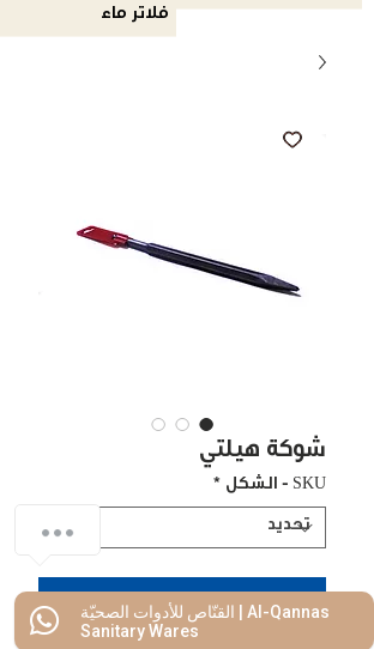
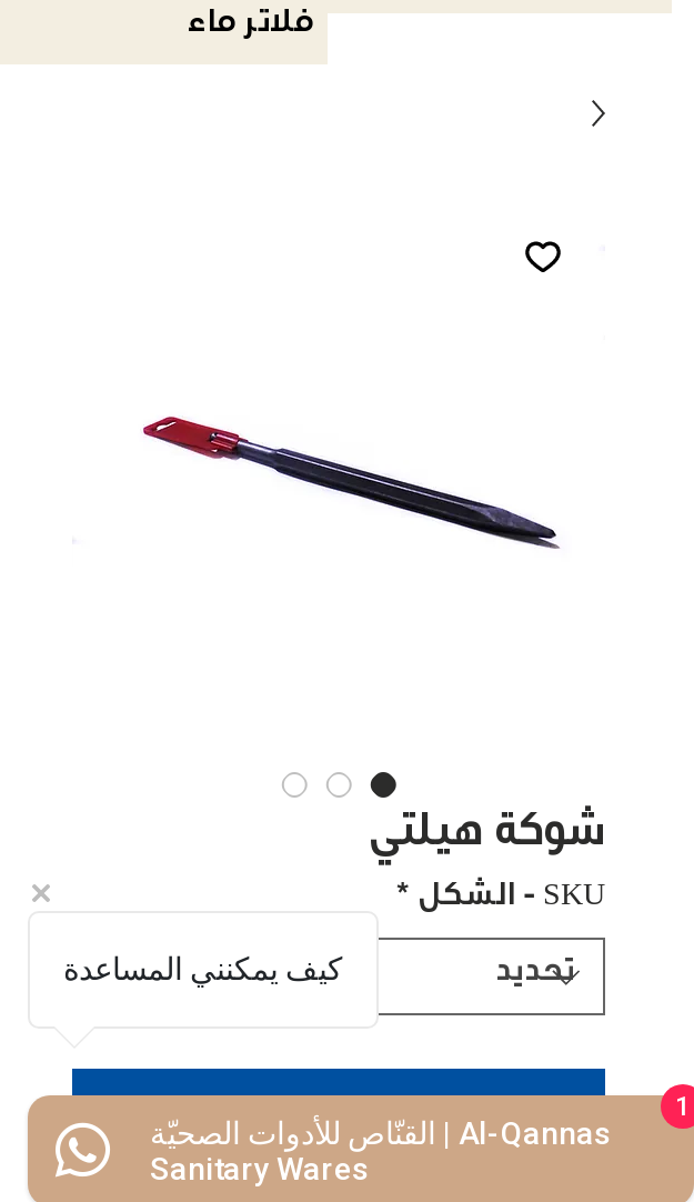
none -> [63,951,343,986] كيف يمكنني المساعدة
none -> [675,1091,691,1122] 1

